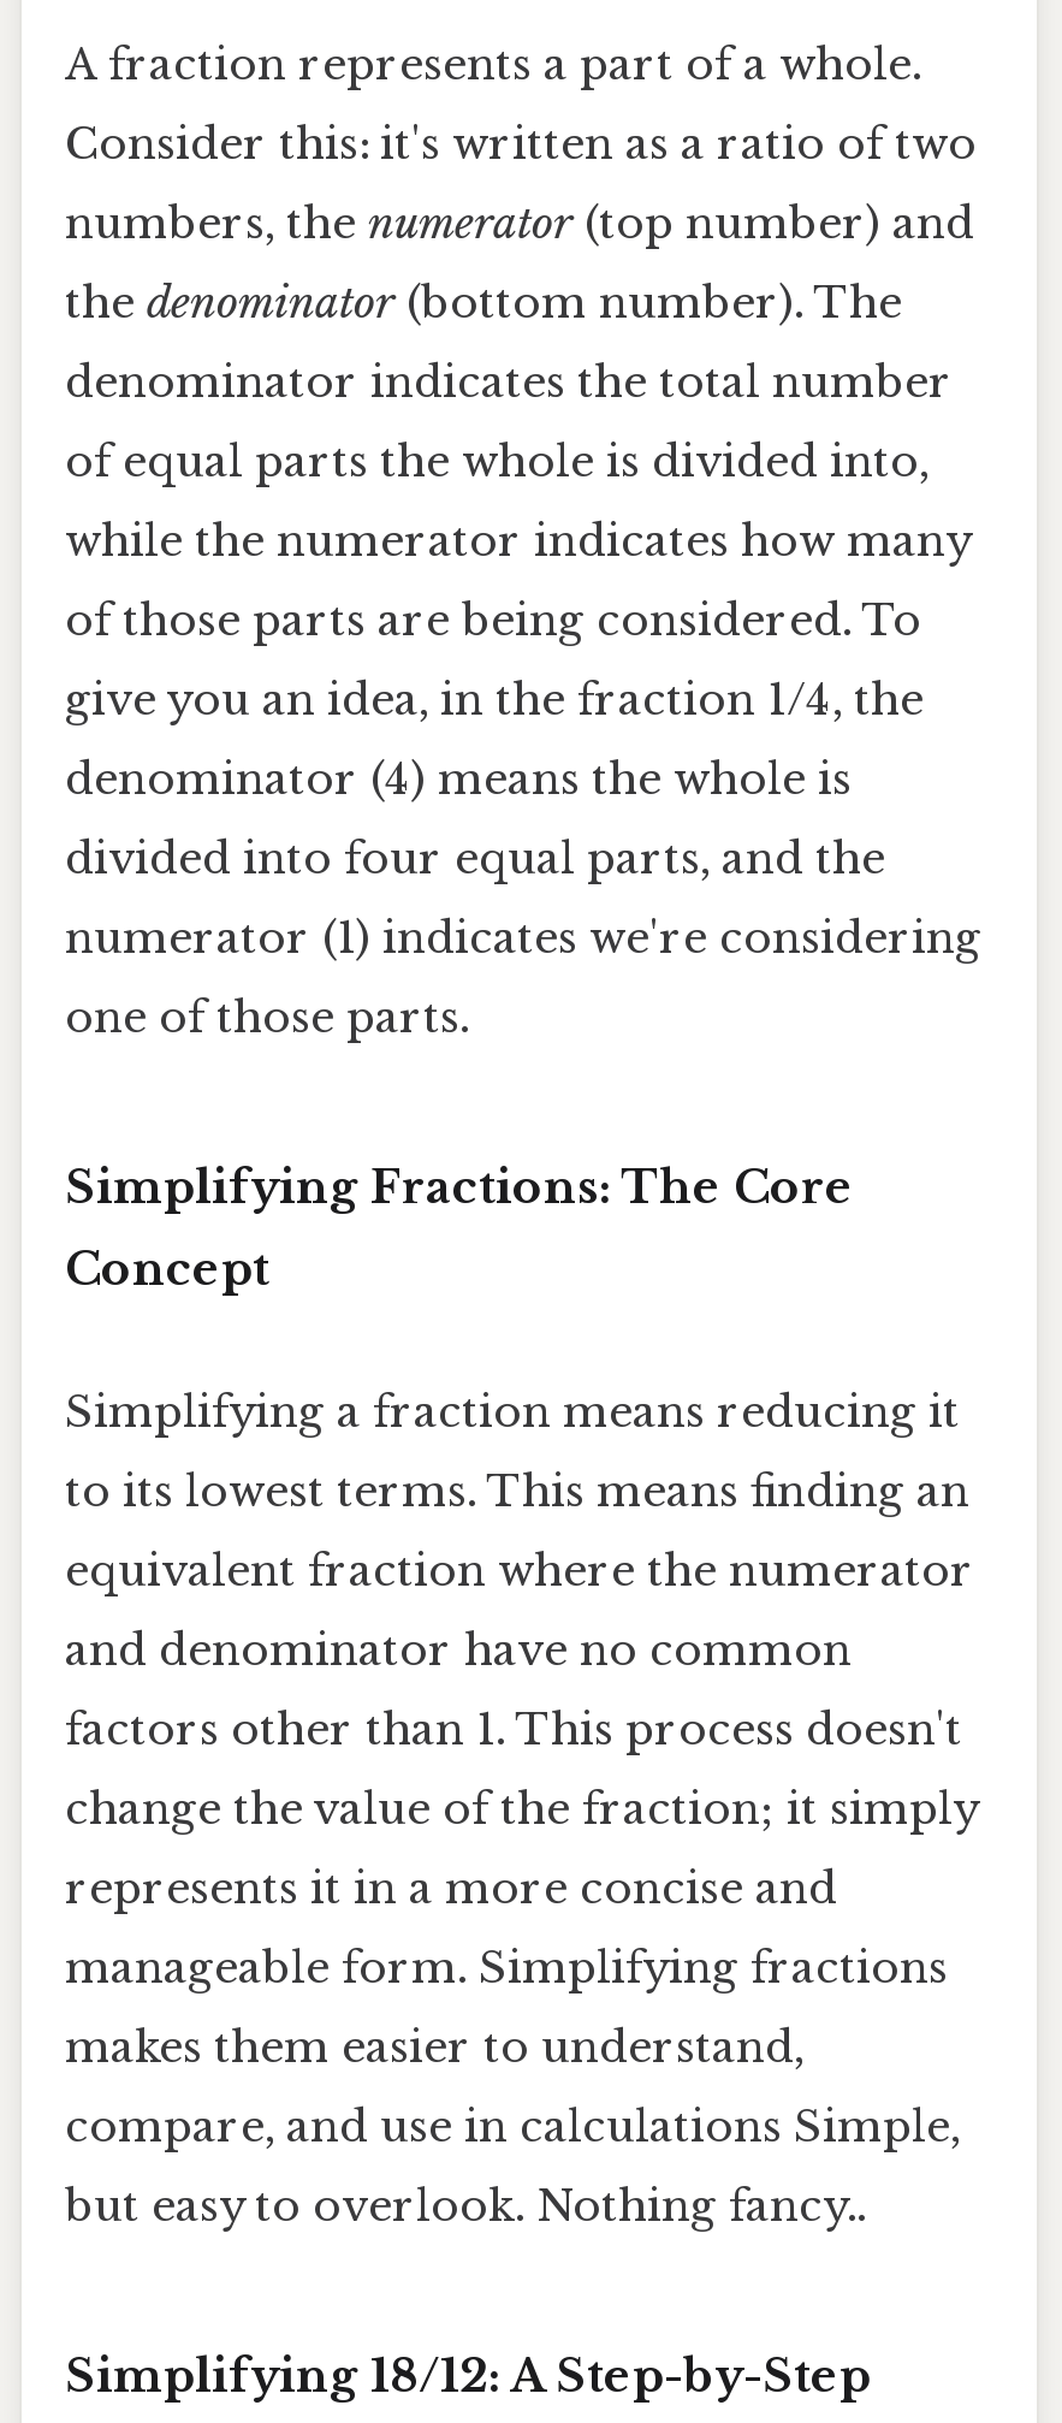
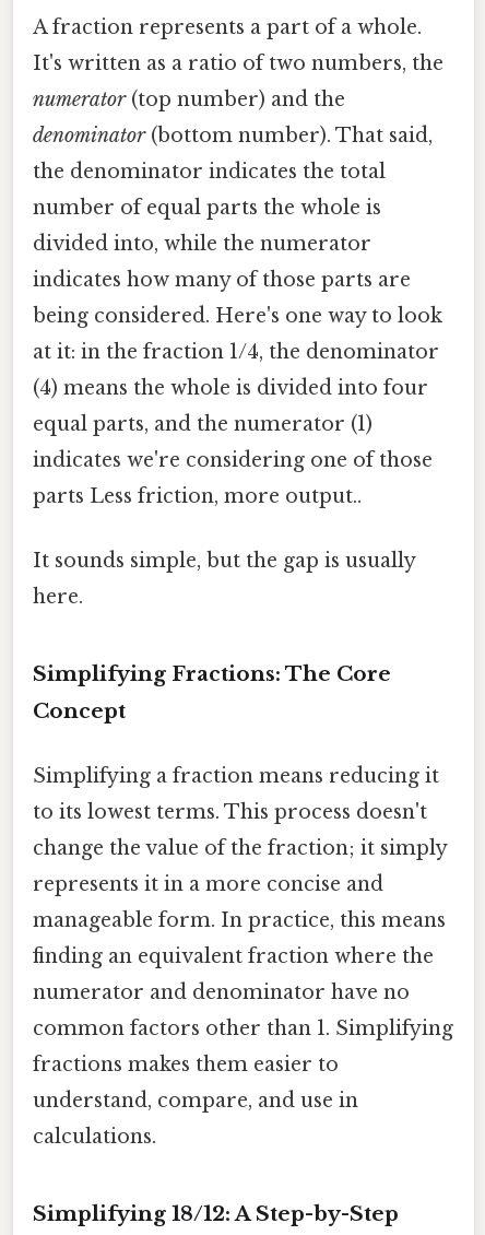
[65,118,981,1044] Consider this: it's written as a ratio of two | numbers, the numerator (top number) and | the denominator (bottom number). The | denominator indicates the total number | of equal parts the whole is divided into, | while the numerator indicates how many | of those parts are being considered. To | give you an idea, in the fraction 1/4, the | denominator (4) means the whole is | divided into four equal parts, and the | numerator (1) indicates we're considering | one of those parts. -> [33,51,443,609] It's written as a ratio of two numbers, the | numerator (top number) and the | denominator (bottom number). That said, | the denominator indicates the total | number of equal parts the whole is | divided into, while the numerator | indicates how many of those parts are | being considered. Here's one way to look | at it: in the fraction 1/4, the denominator | (4) means the whole is divided into four | equal parts, and the numerator (1) | indicates we're considering one of those | parts Less friction, more output.. | It sounds simple, but the gap is usually | here.
[65,1465,974,1756] to its lowest terms. This means finding an | equivalent fraction where the numerator | and denominator have no common | factors other than 1. This process doesn't -> [33,800,427,824] to its lowest terms. This process doesn't
[65,1942,960,2233] manageable form. Simplifying fractions | makes them easier to understand, | compare, and use in calculations Simple, | but easy to overlook. Nothing fancy.. -> [33,908,453,1149] manageable form. In practice, this means | finding an equivalent fraction where the | numerator and denominator have no | common factors other than 1. Simplifying | fractions makes them easier to | understand, compare, and use in | calculations.

